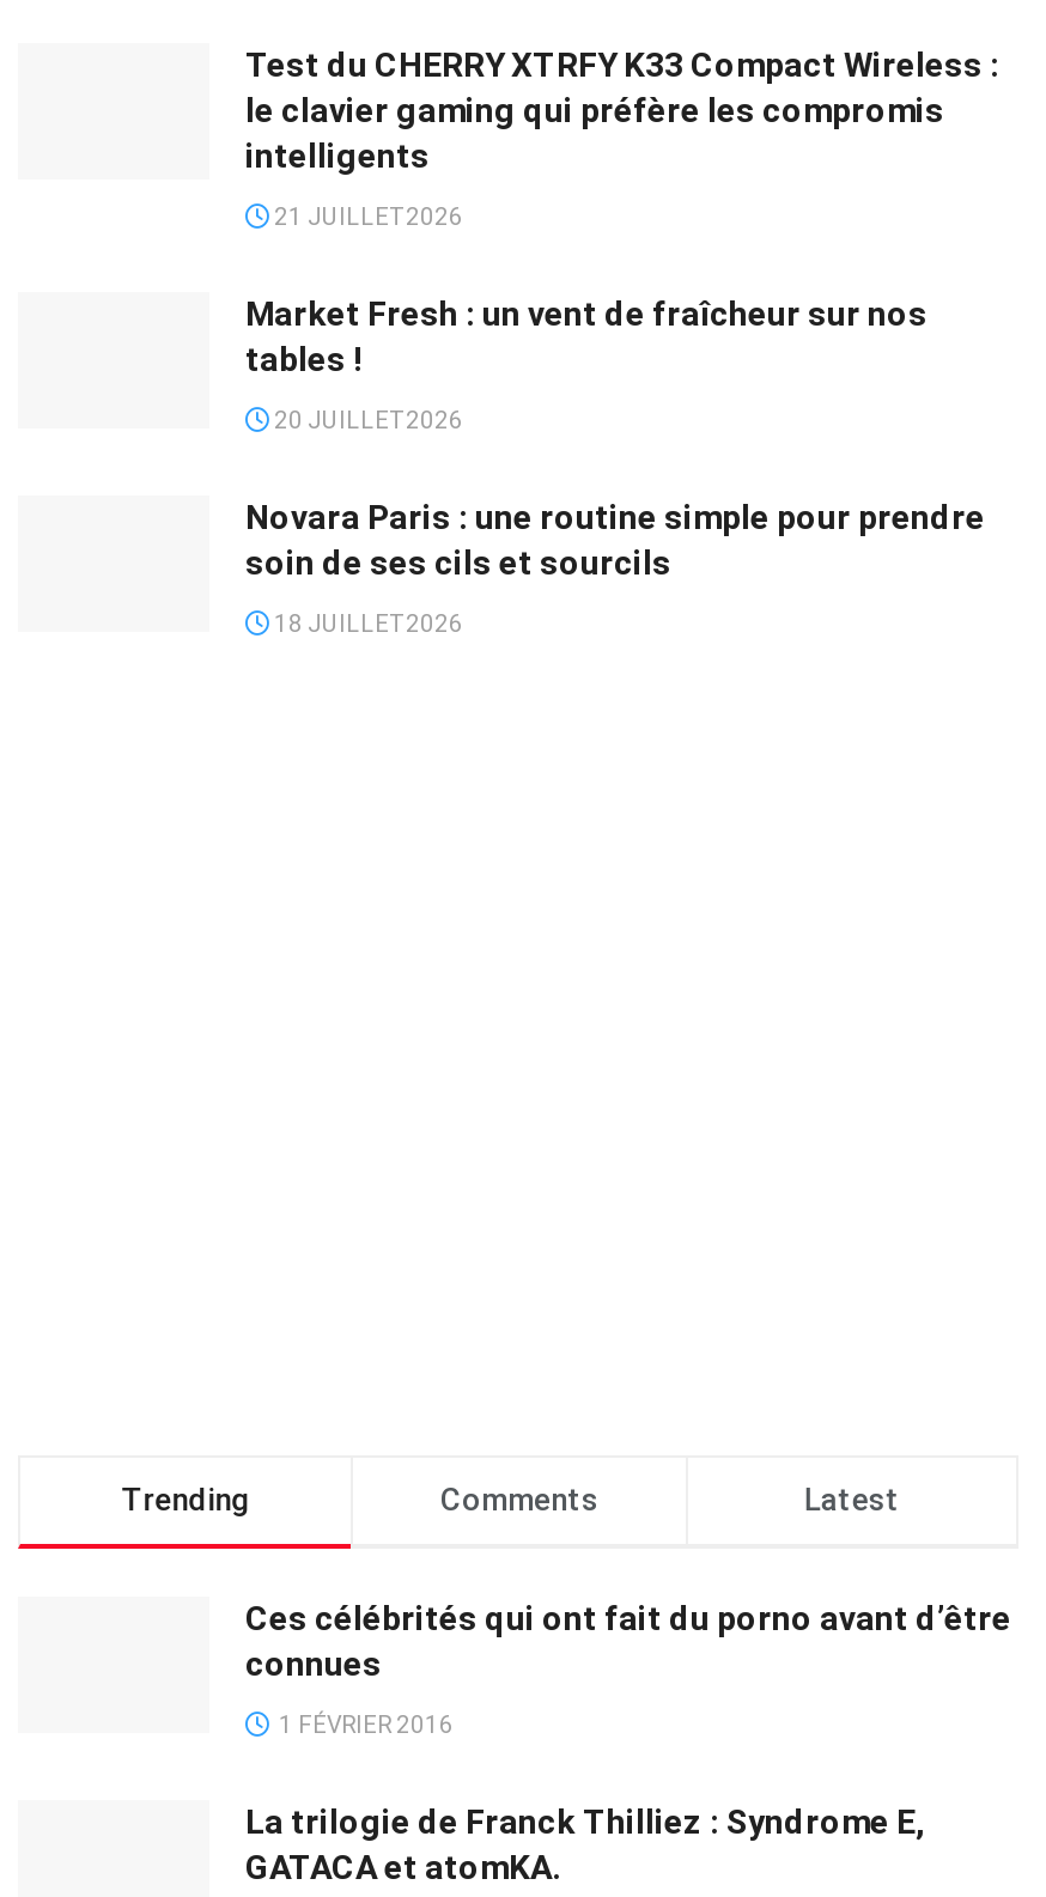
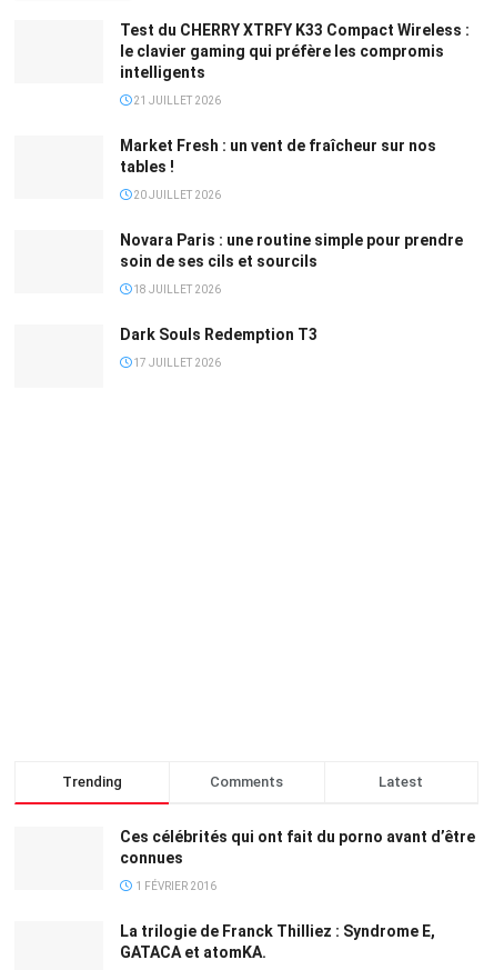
none -> [120,325,317,368] Dark Souls Redemption T3 | 17 JUILLET 2026

